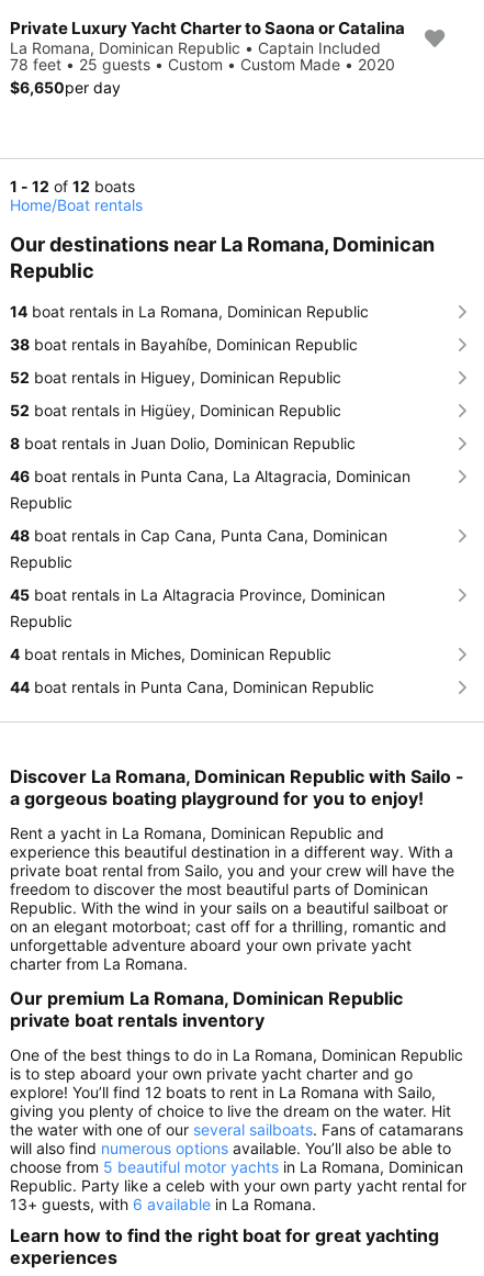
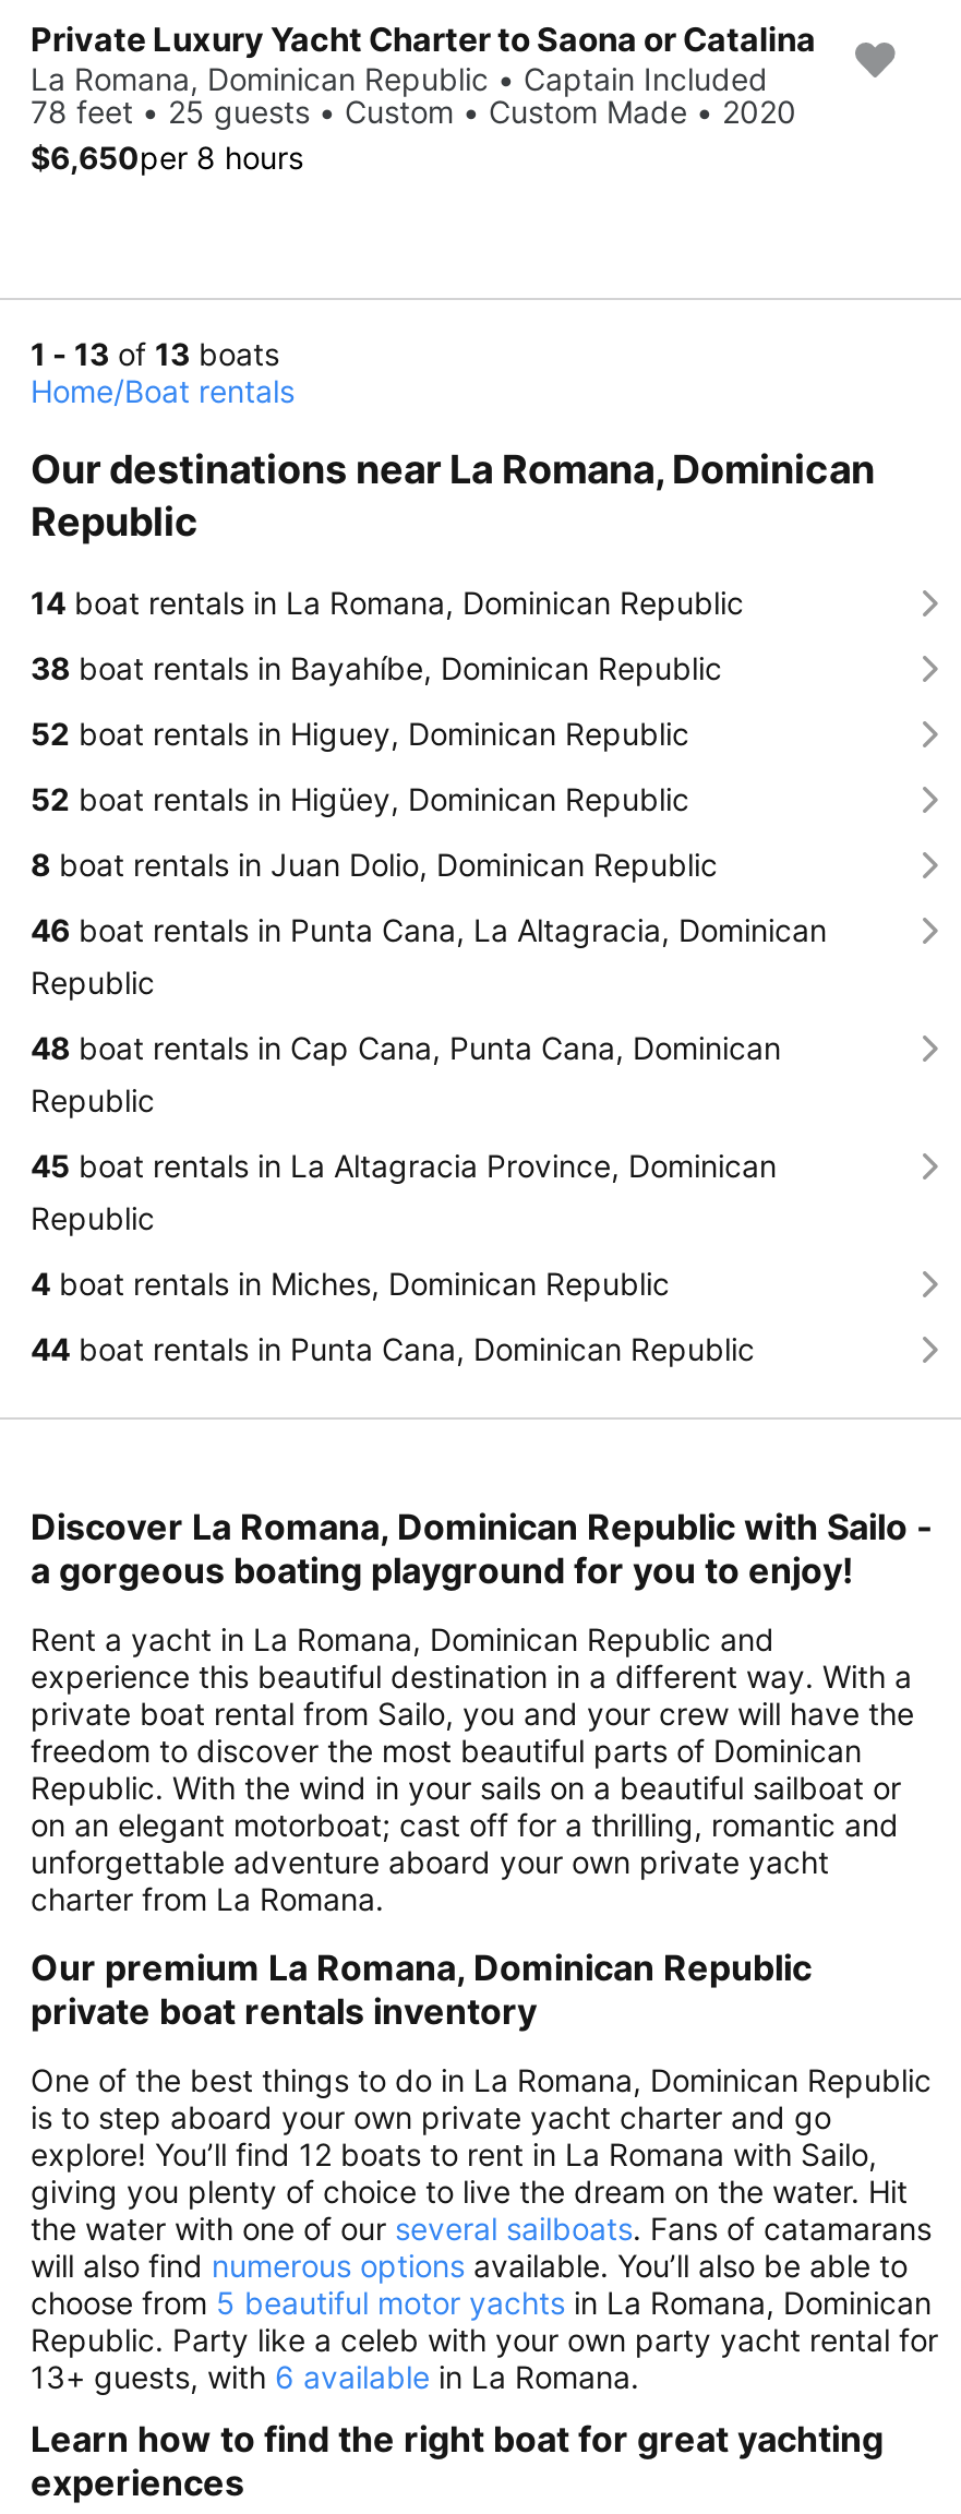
[10,78,121,97] $6,650per day -> [31,139,303,177] $6,650per 8 hours
[10,177,135,196] 1 - 12 of 12 boats -> [31,336,279,373] 1 - 13 of 13 boats

